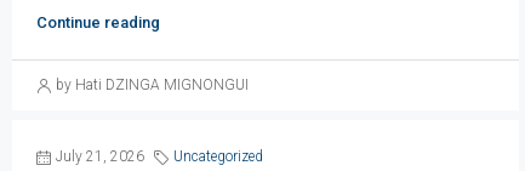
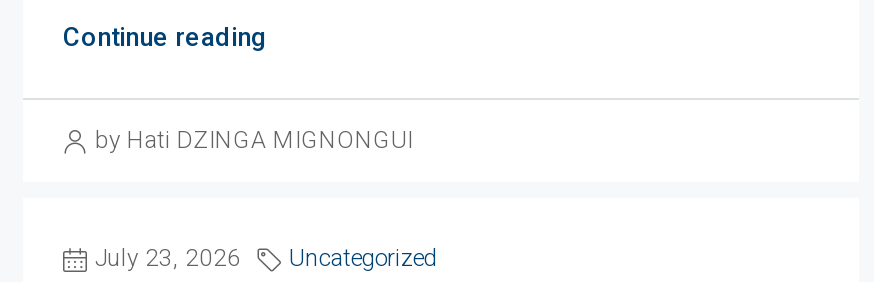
[56,148,263,165] July 21, 2026 Uncategorized -> [95,244,437,272] July 23, 2026 Uncategorized

